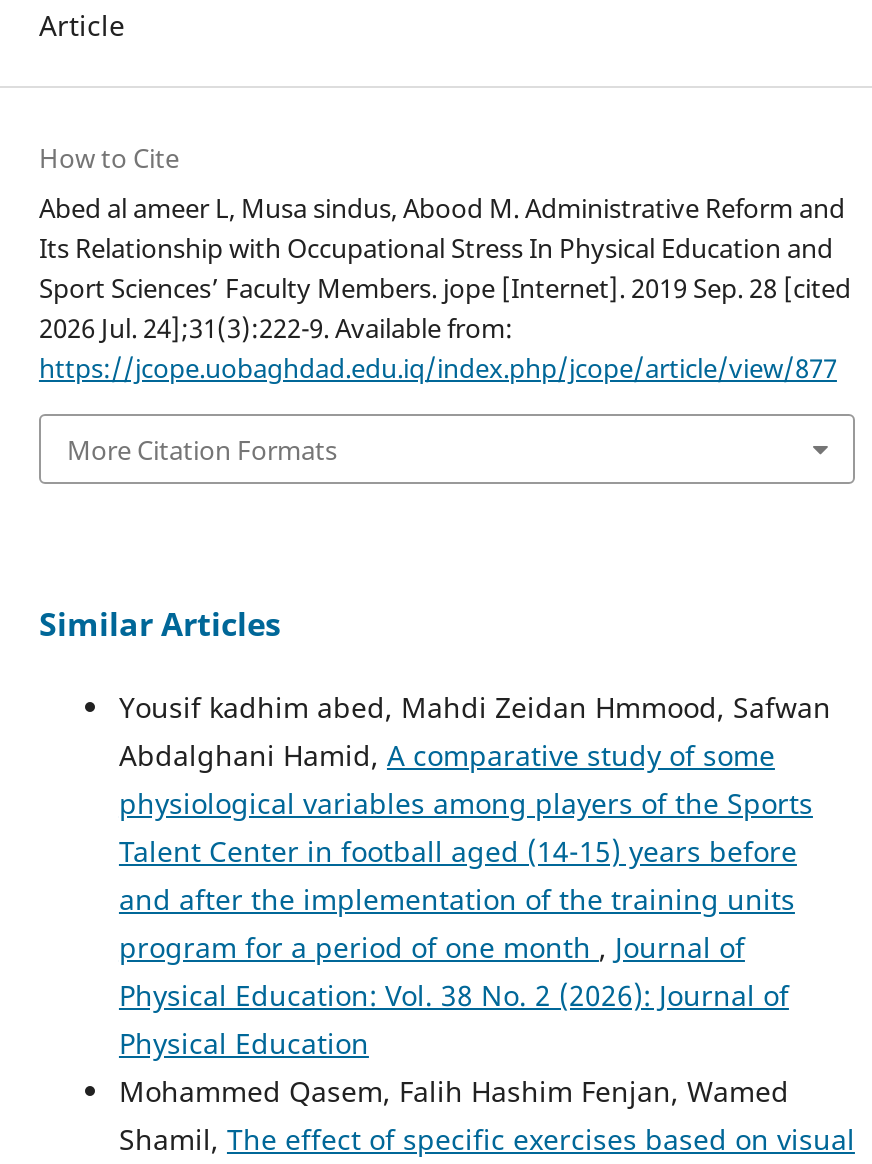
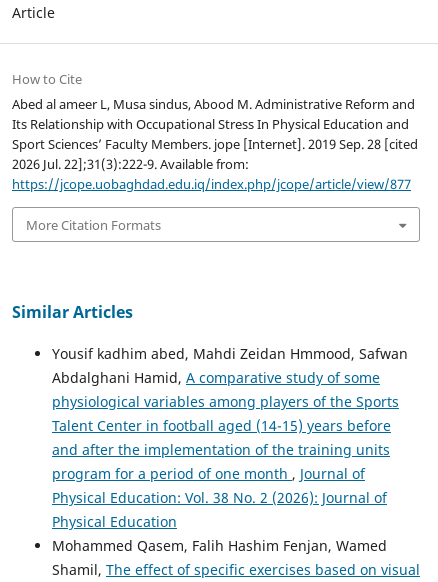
[39,311,513,347] 2026 Jul. 24];31(3):222-9. Available from: -> [12,155,249,173] 2026 Jul. 22];31(3):222-9. Available from:

